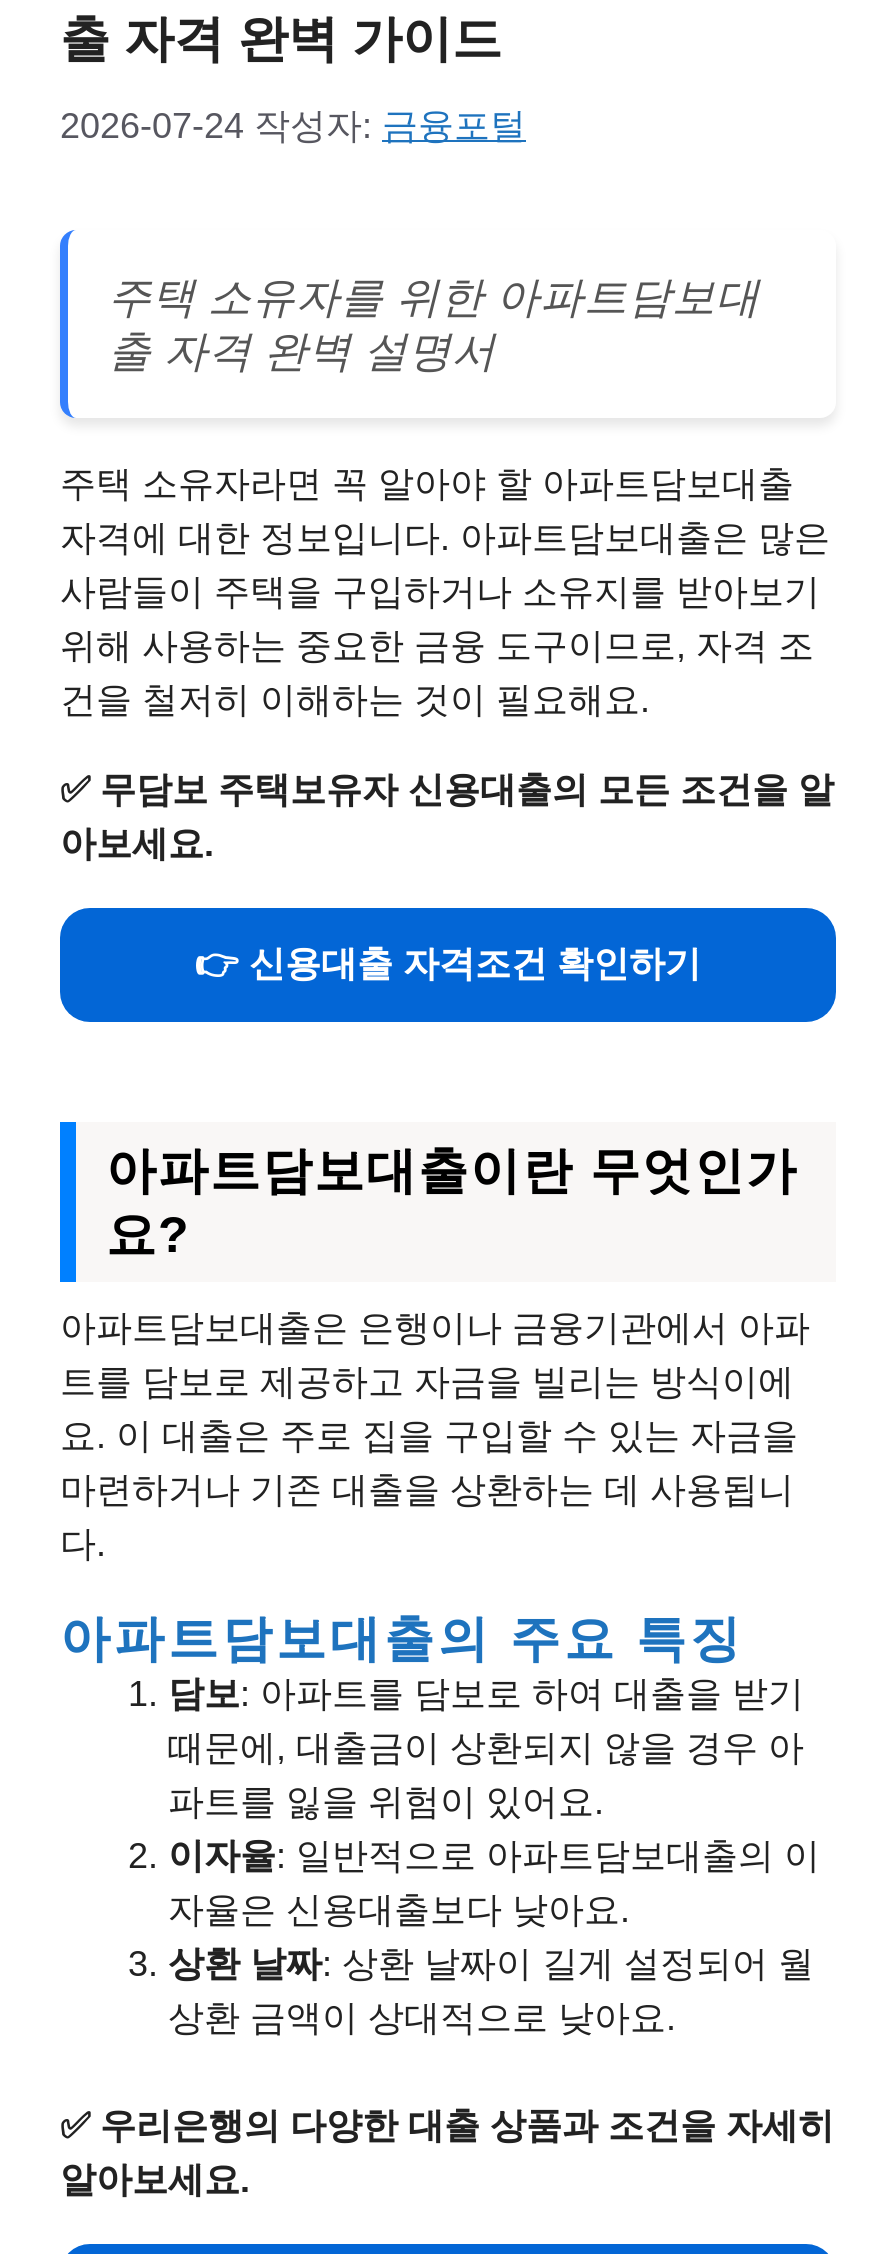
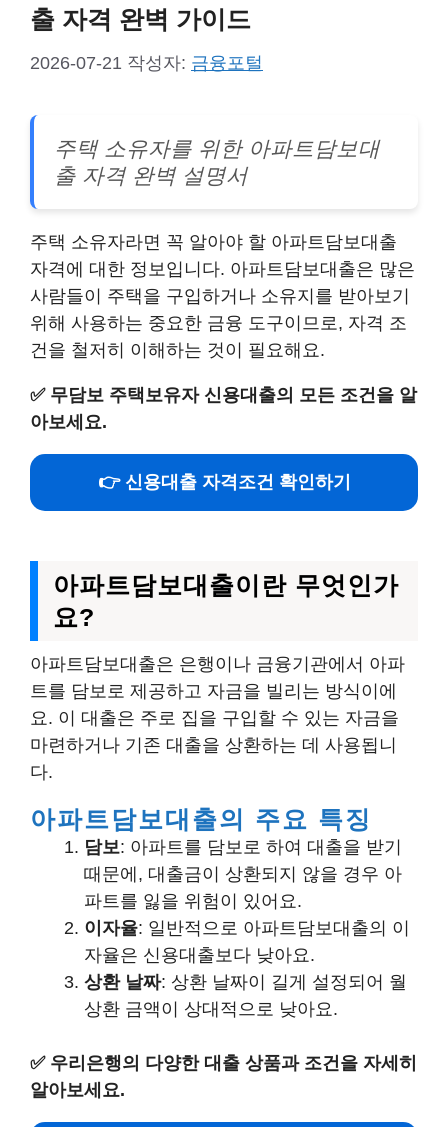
[60,106,526,146] 2026-07-24 작성자: 금융포털 -> [30,53,263,73] 2026-07-21 작성자: 금융포털

